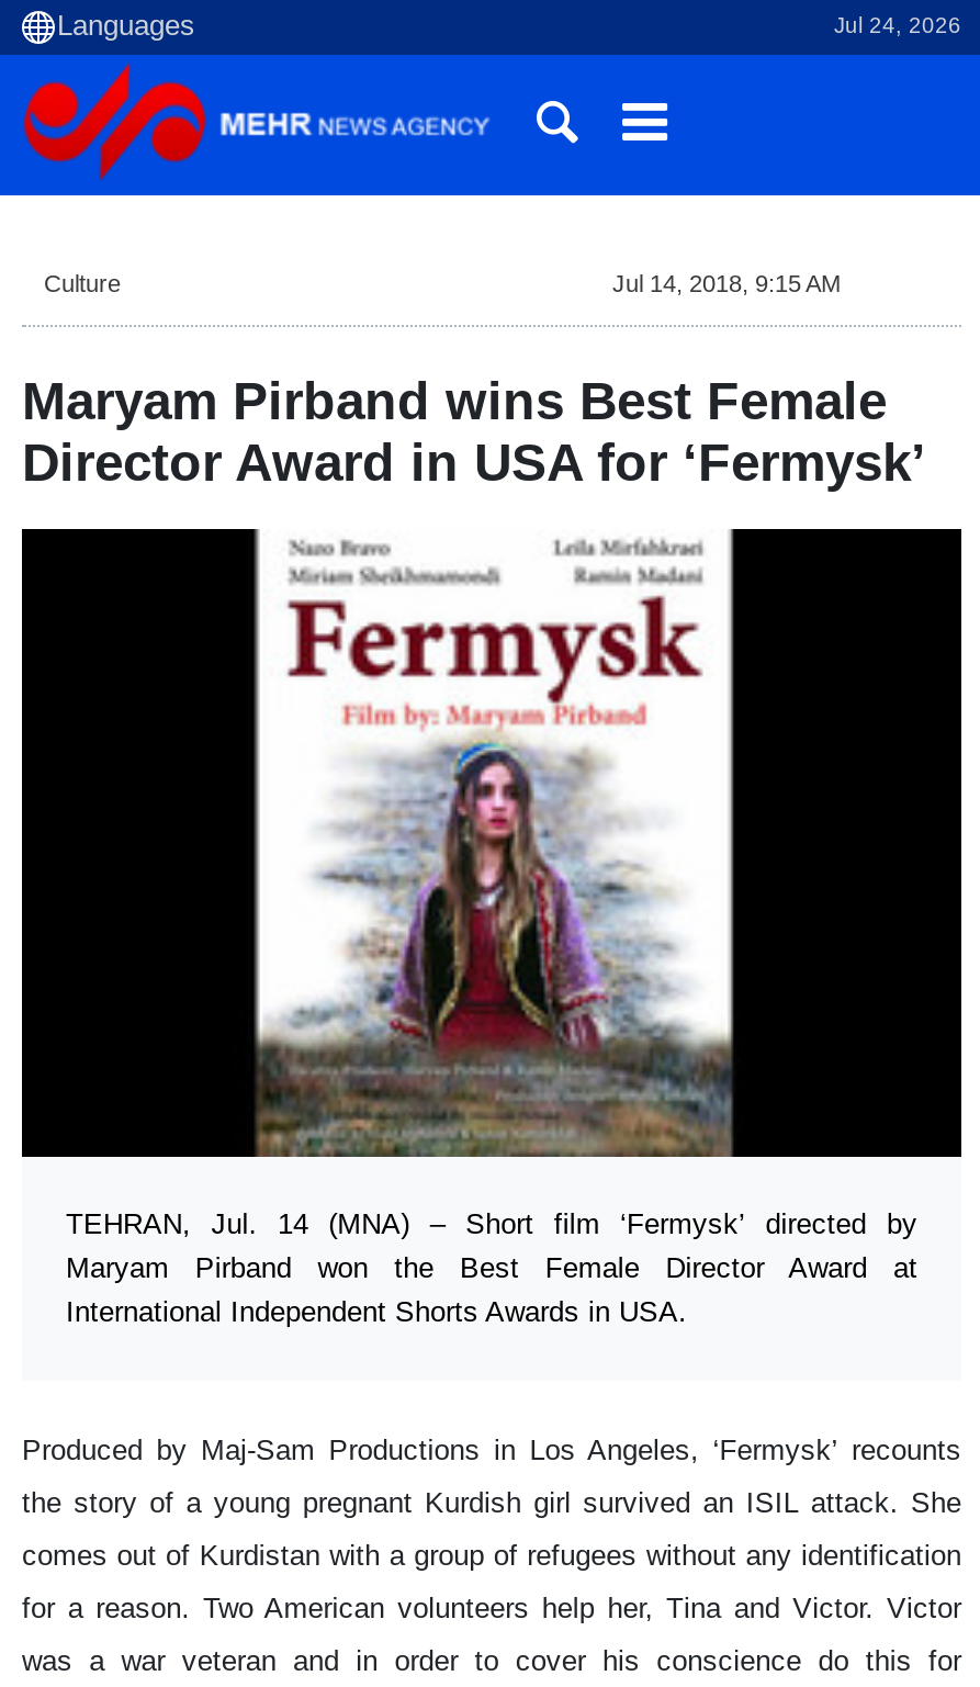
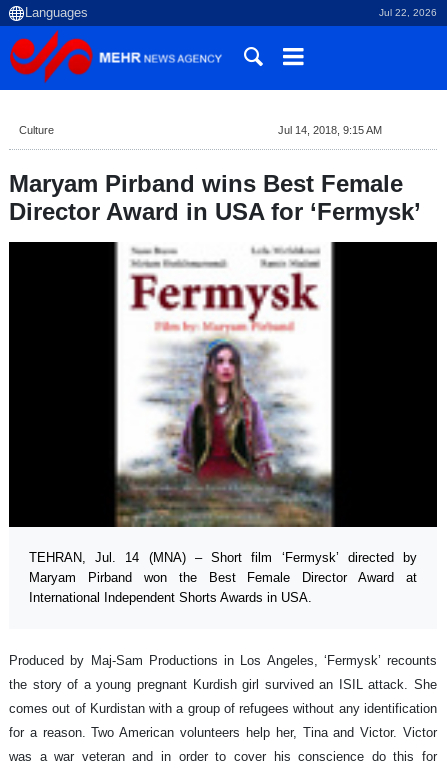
[834,13,961,37] Jul 24, 2026 -> [379,7,437,18] Jul 22, 2026

